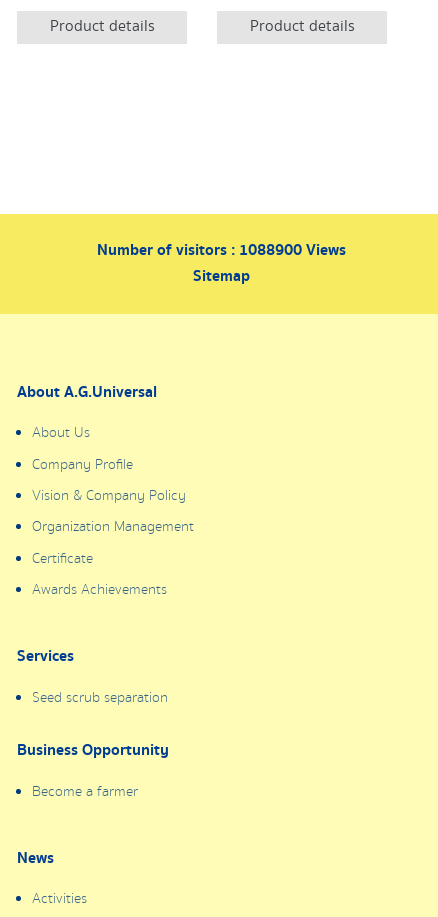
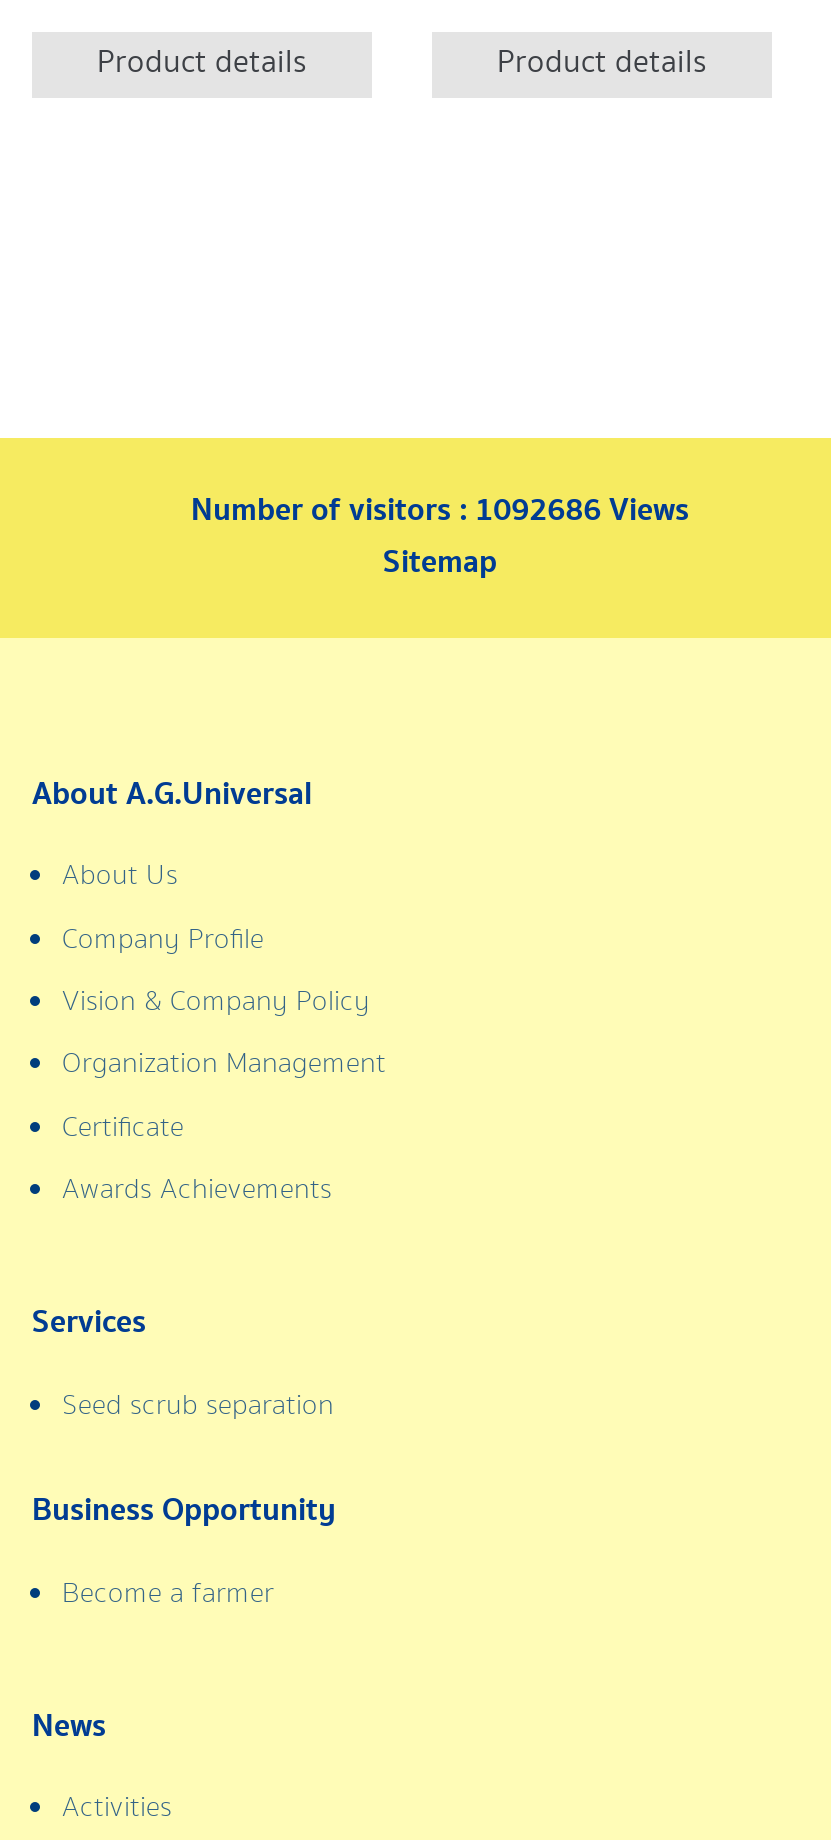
[96,237,345,262] Number of visitors : 1088900 Views -> [191,485,689,535] Number of visitors : 1092686 Views

